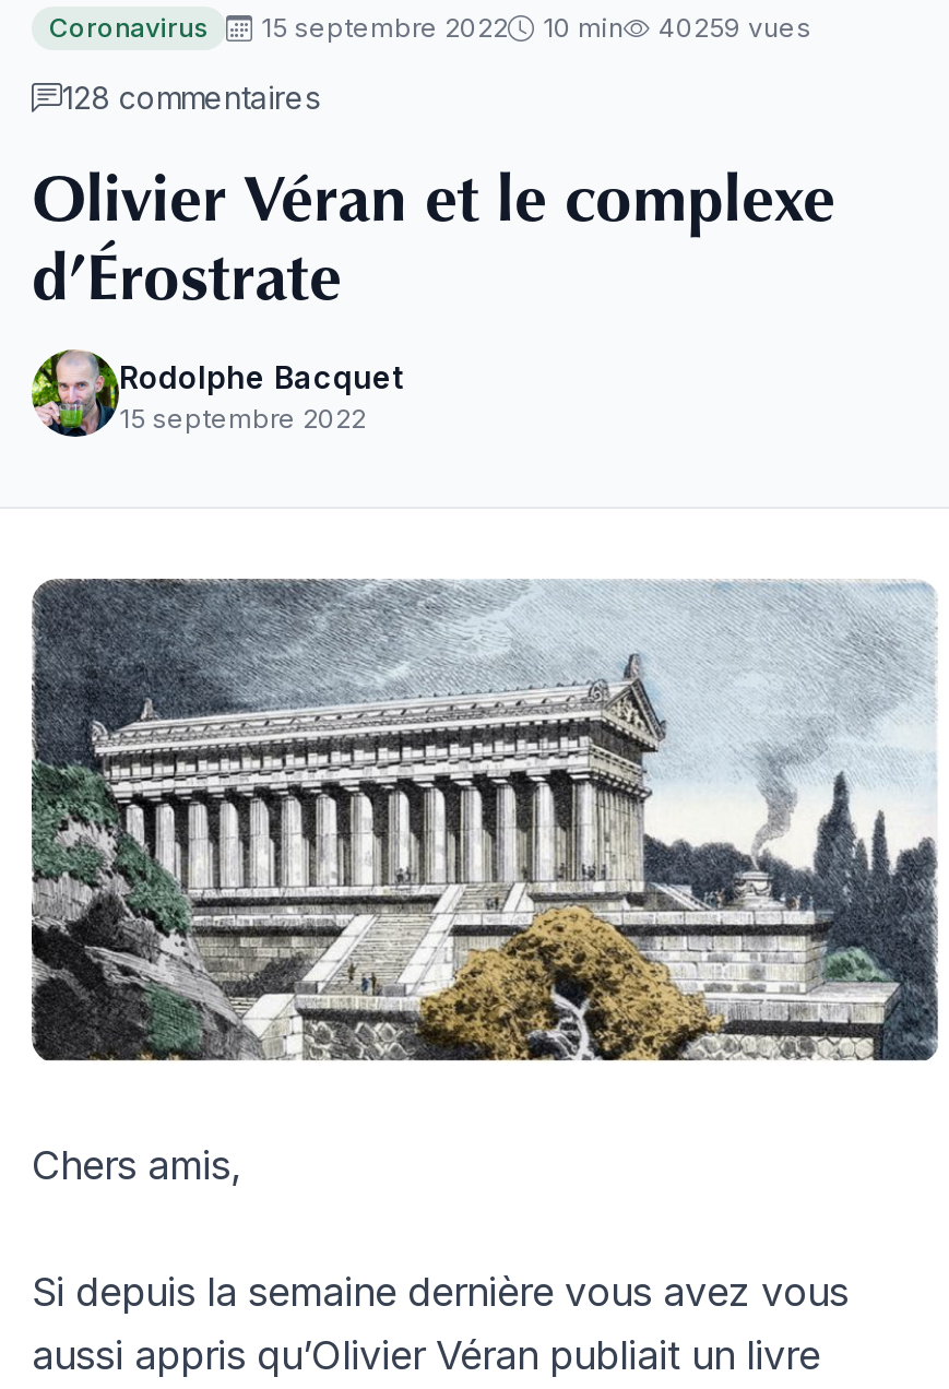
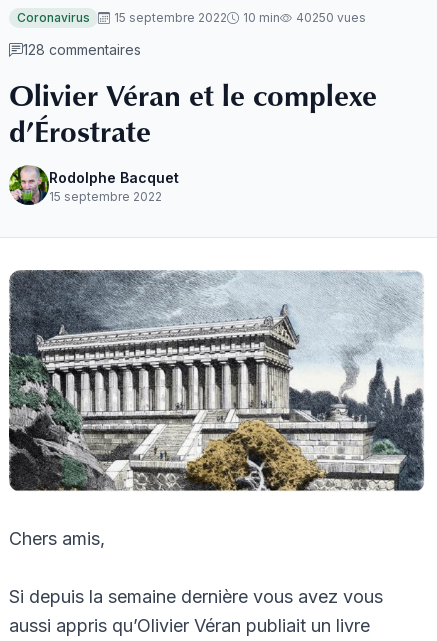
[49,11,811,44] Coronavirus 15 septembre 2022 10 min 40259 vues -> [17,10,366,25] Coronavirus 15 septembre 2022 10 min 40250 vues

